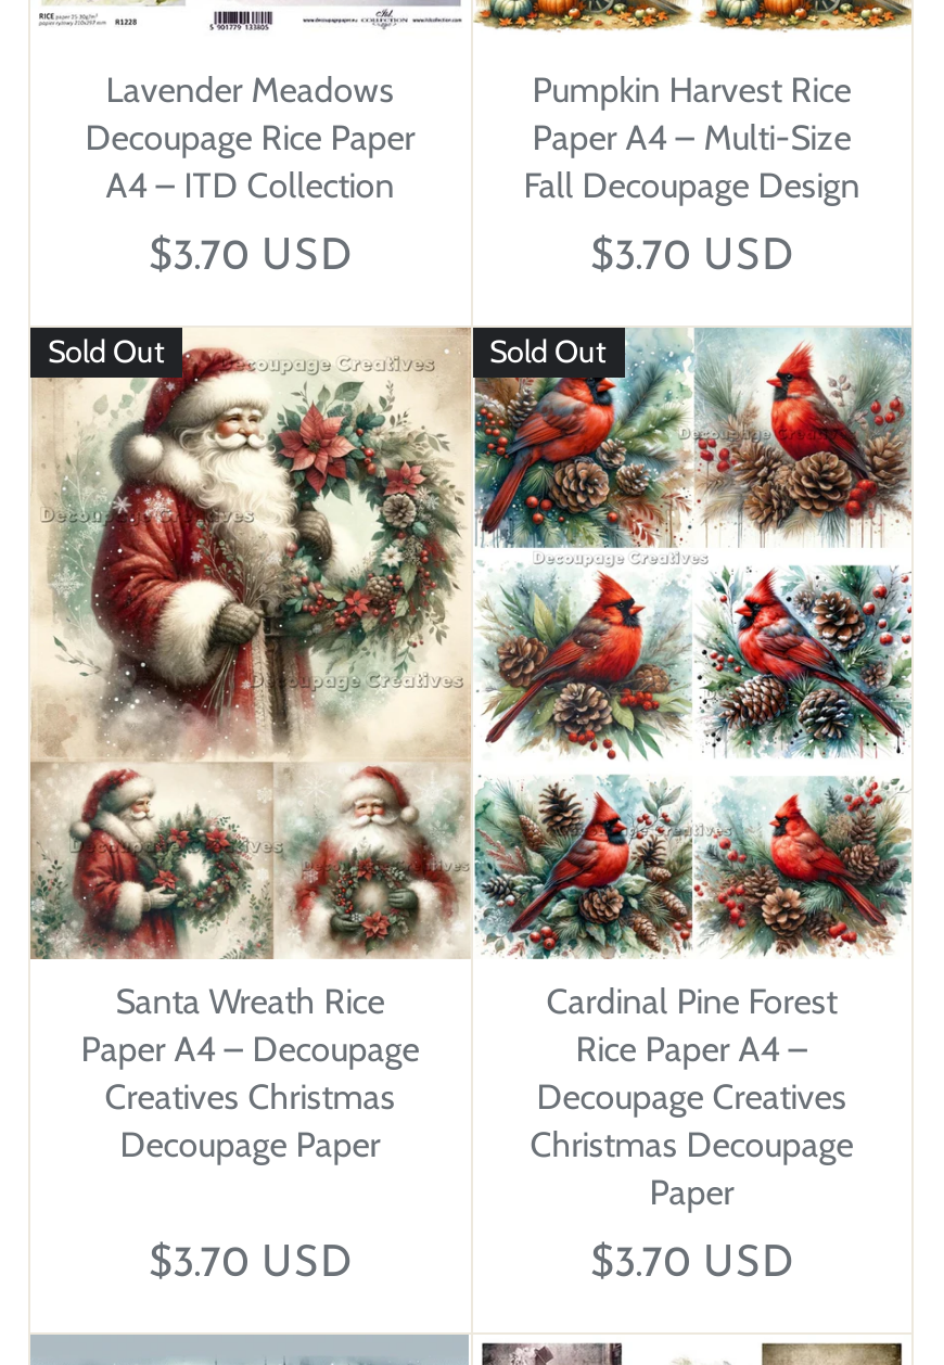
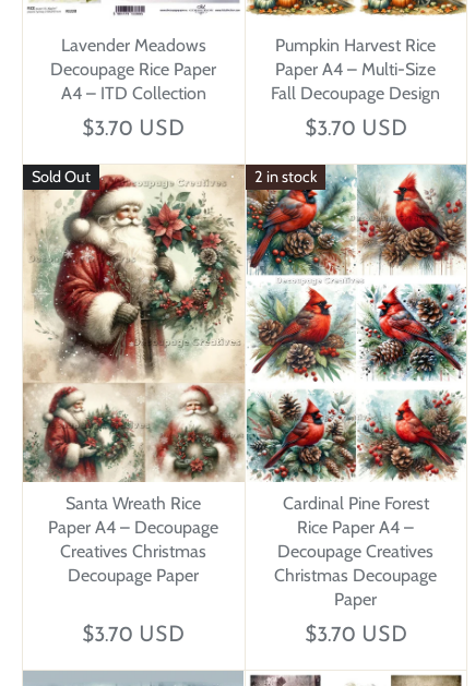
[489,332,607,371] Sold Out -> [254,167,316,186] 2 in stock

